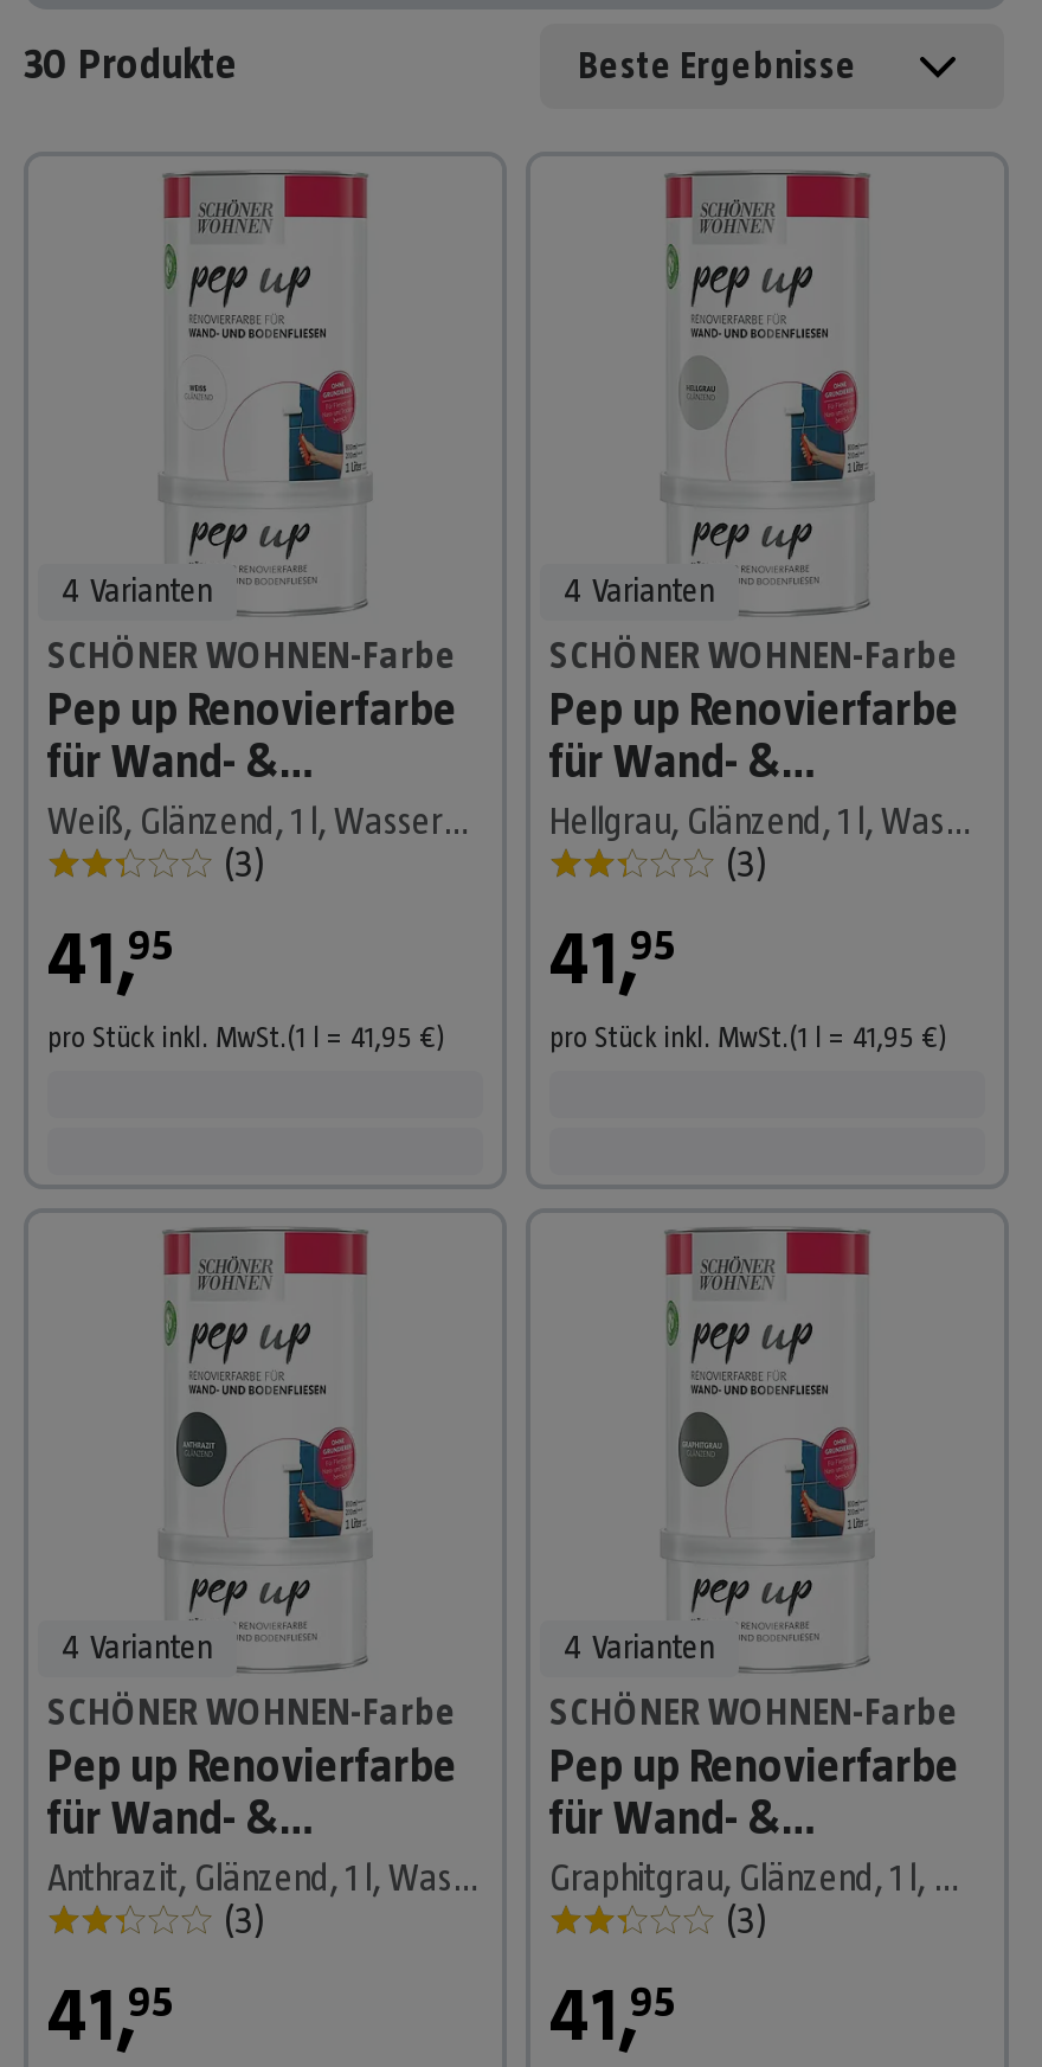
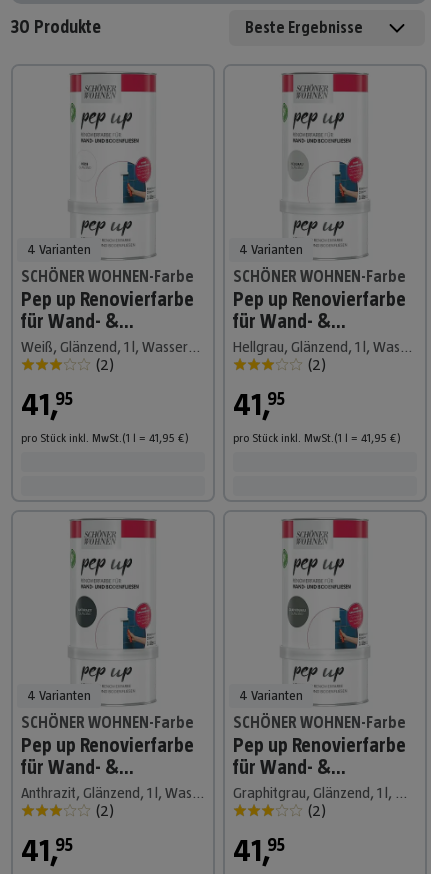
[223,843,268,884] (3) -> [95,356,115,373] (2)
[725,843,770,884] (3) -> [307,356,327,373] (2)
[223,1900,268,1940] (3) -> [95,802,115,819] (2)
[725,1900,770,1940] (3) -> [307,802,327,819] (2)

